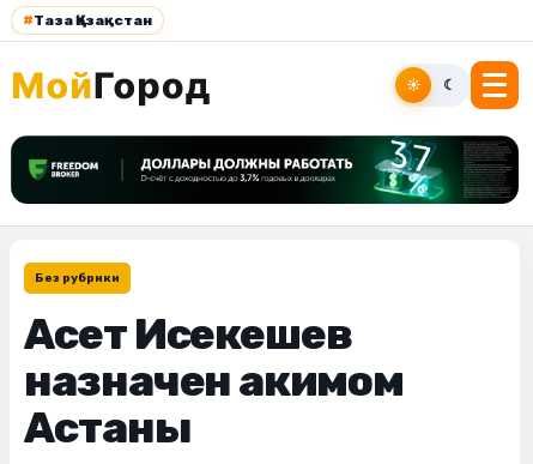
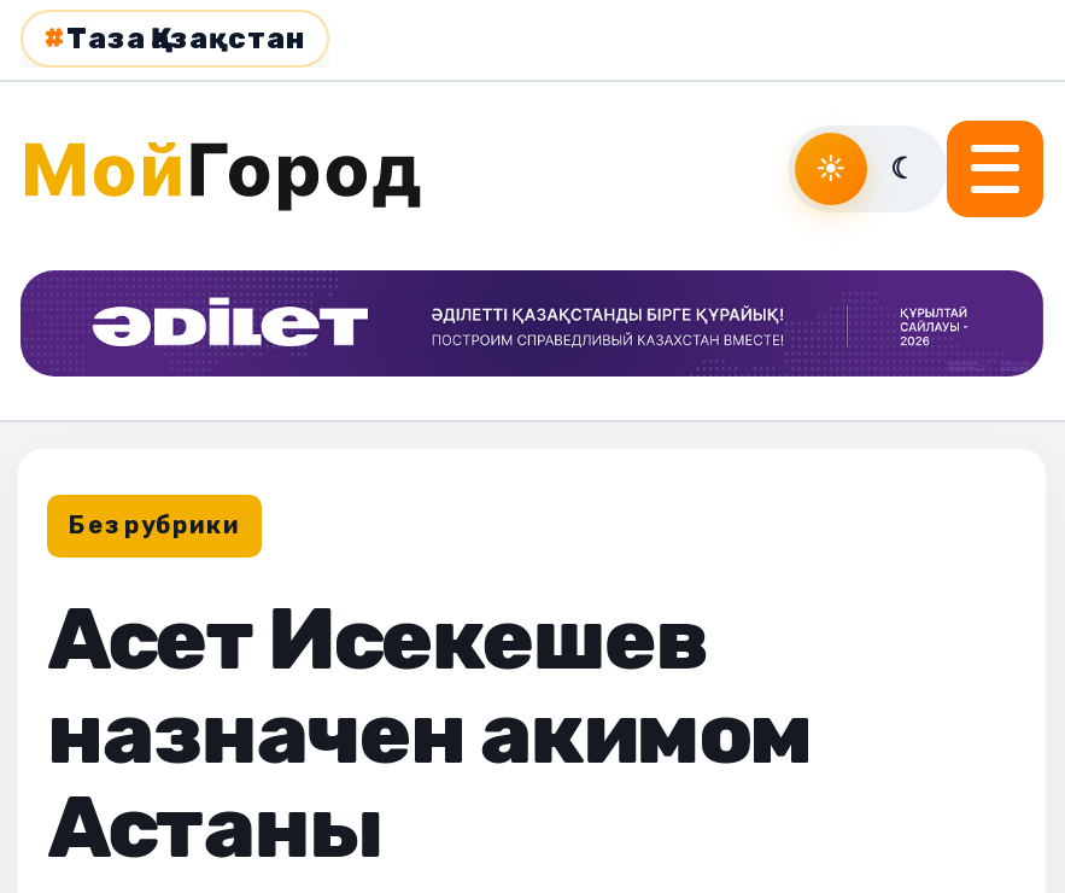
[11,135,520,205] [image] -> [21,270,1046,379] [image]

